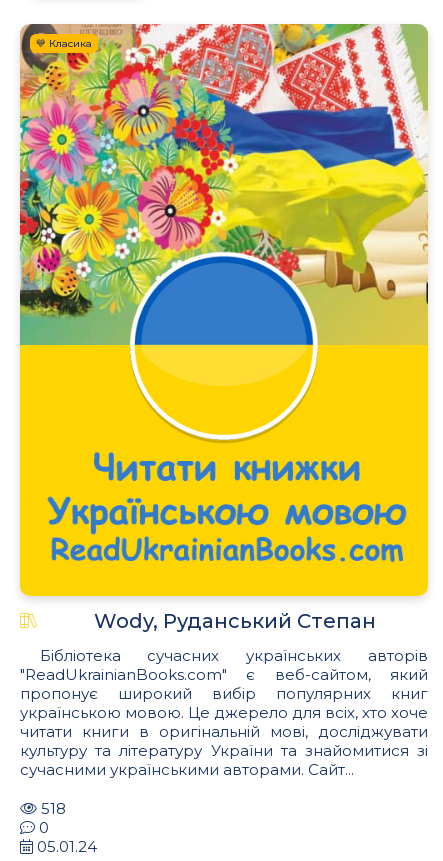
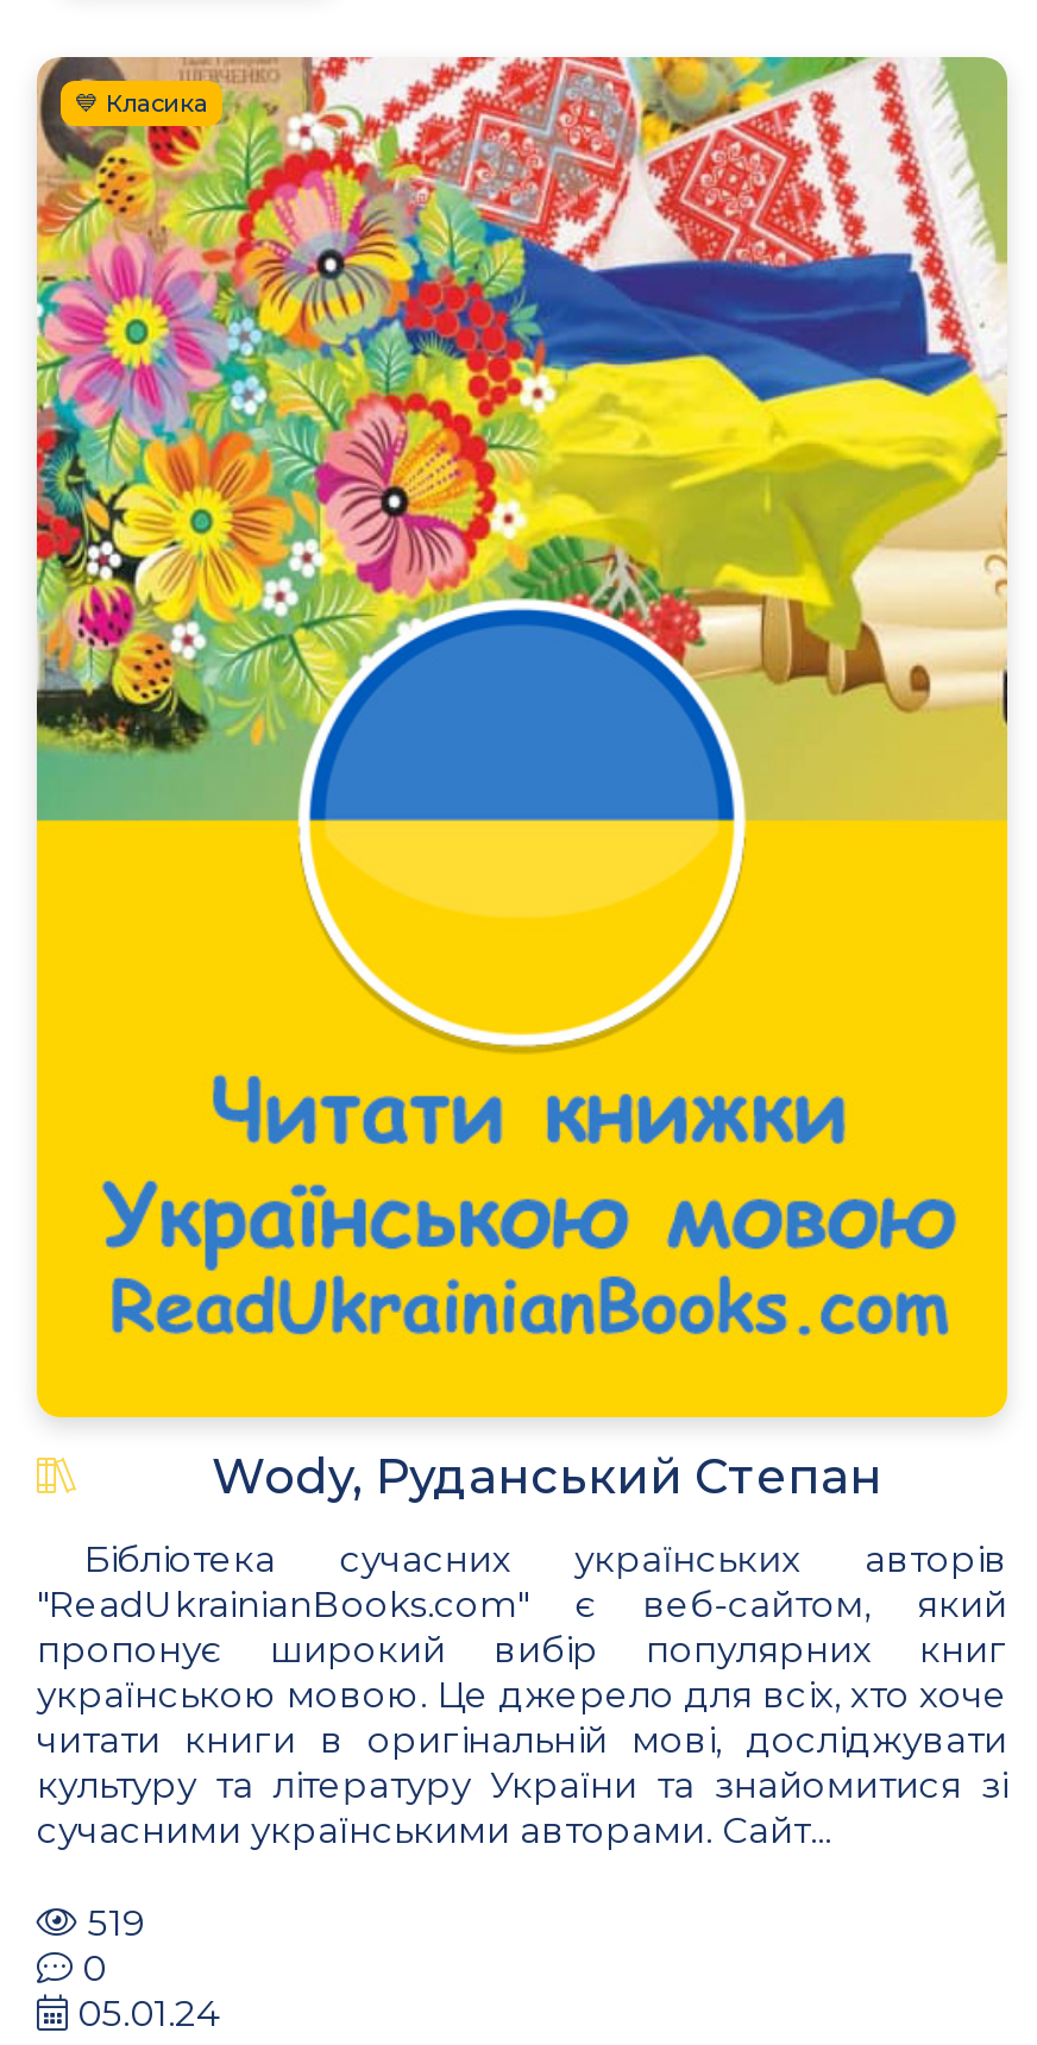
[37,799,66,818] 518 -> [77,1899,146,1944] 519

